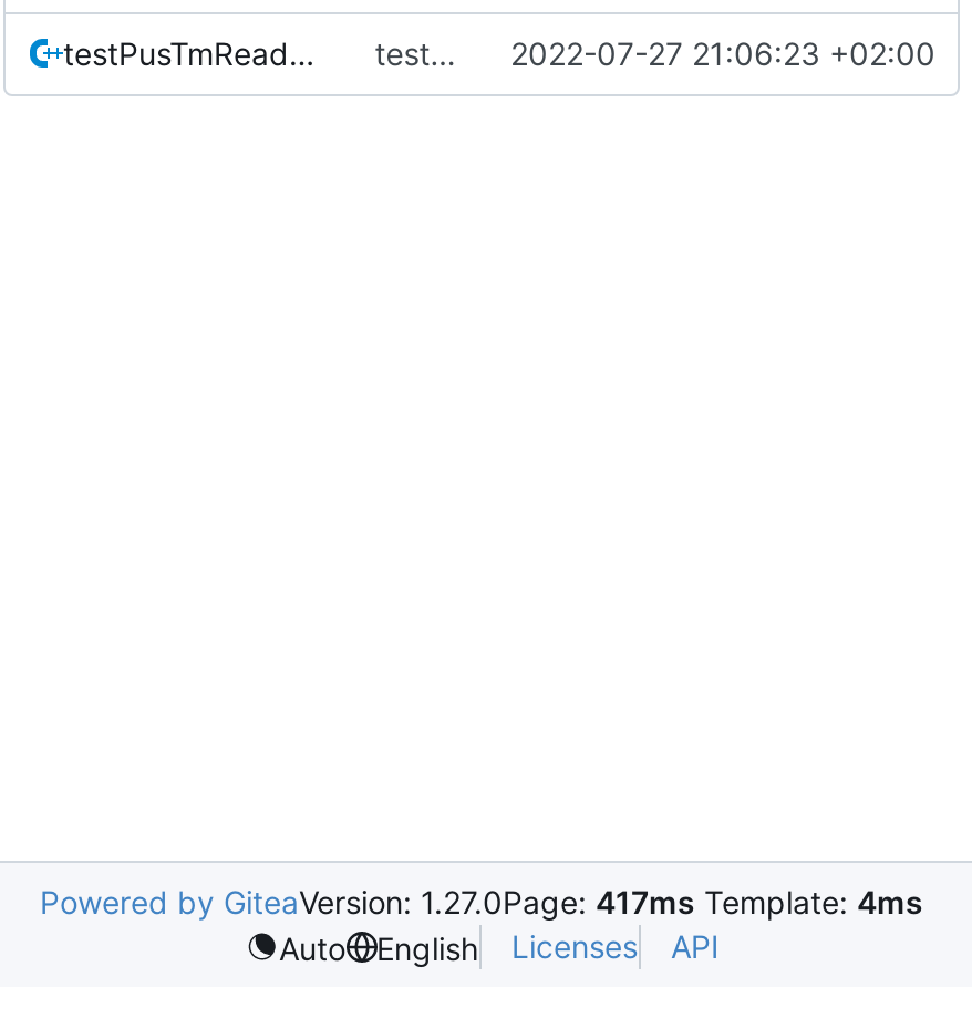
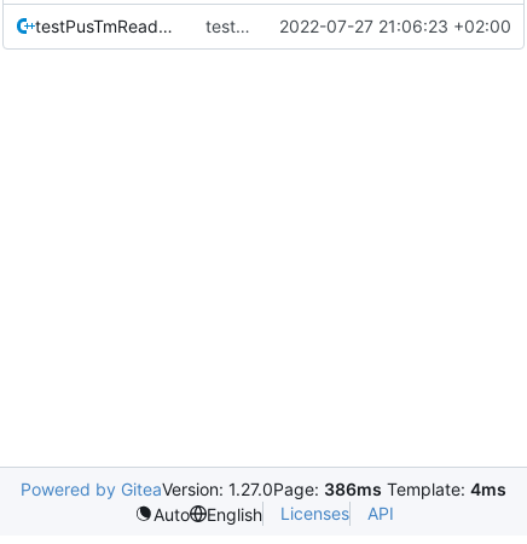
[40,883,923,921] Powered by GiteaVersion: 1.27.0Page: 417ms Template: 4ms -> [21,479,506,499] Powered by GiteaVersion: 1.27.0Page: 386ms Template: 4ms

